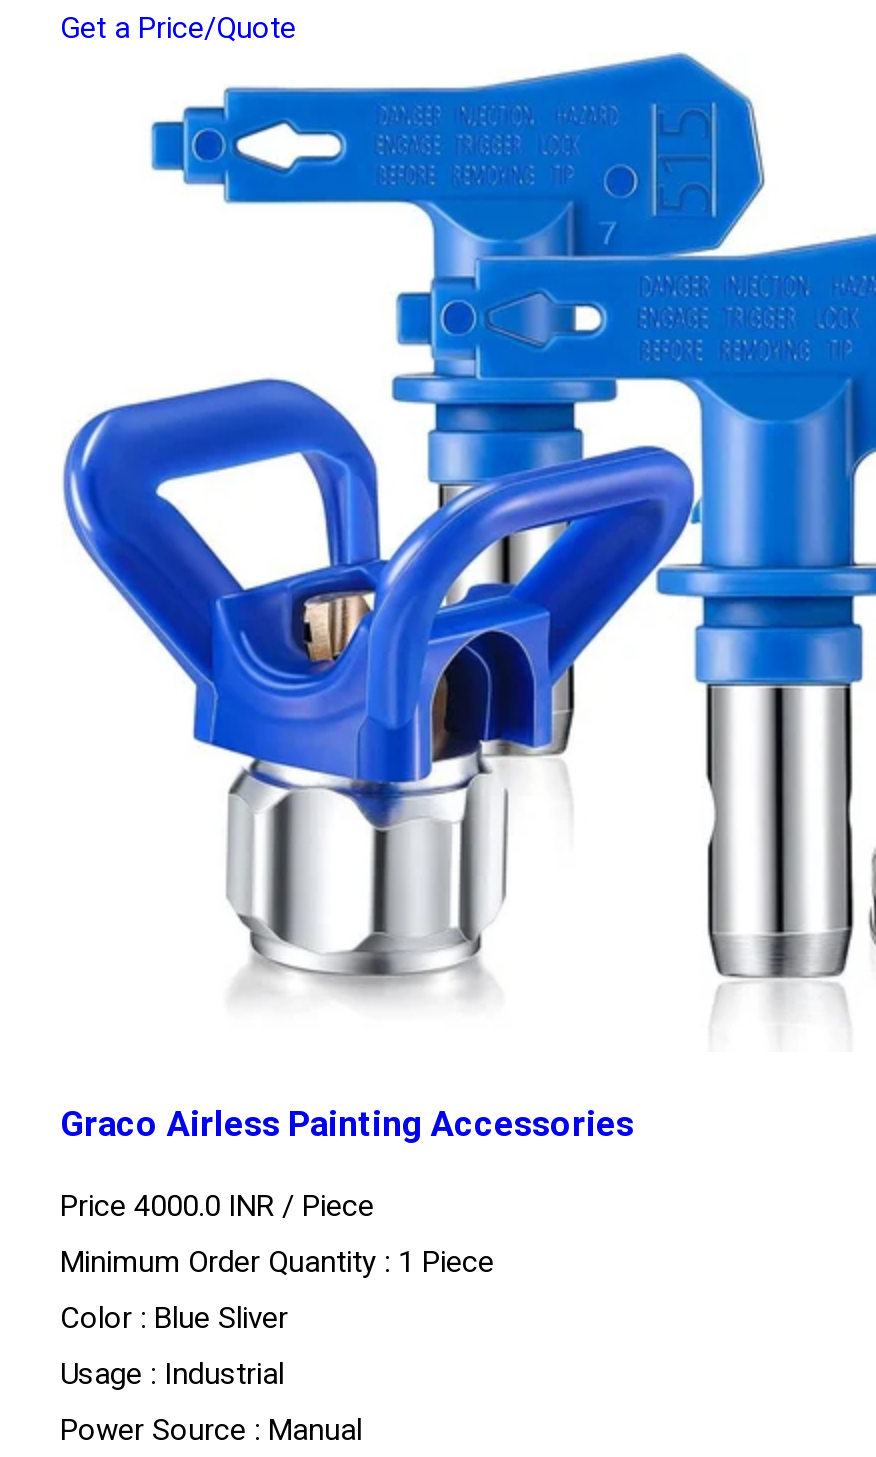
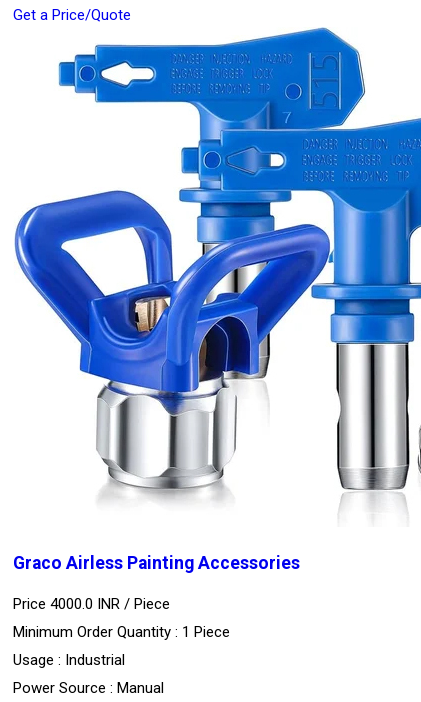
[60,1299,288,1335] Color : Blue Sliver -> none

